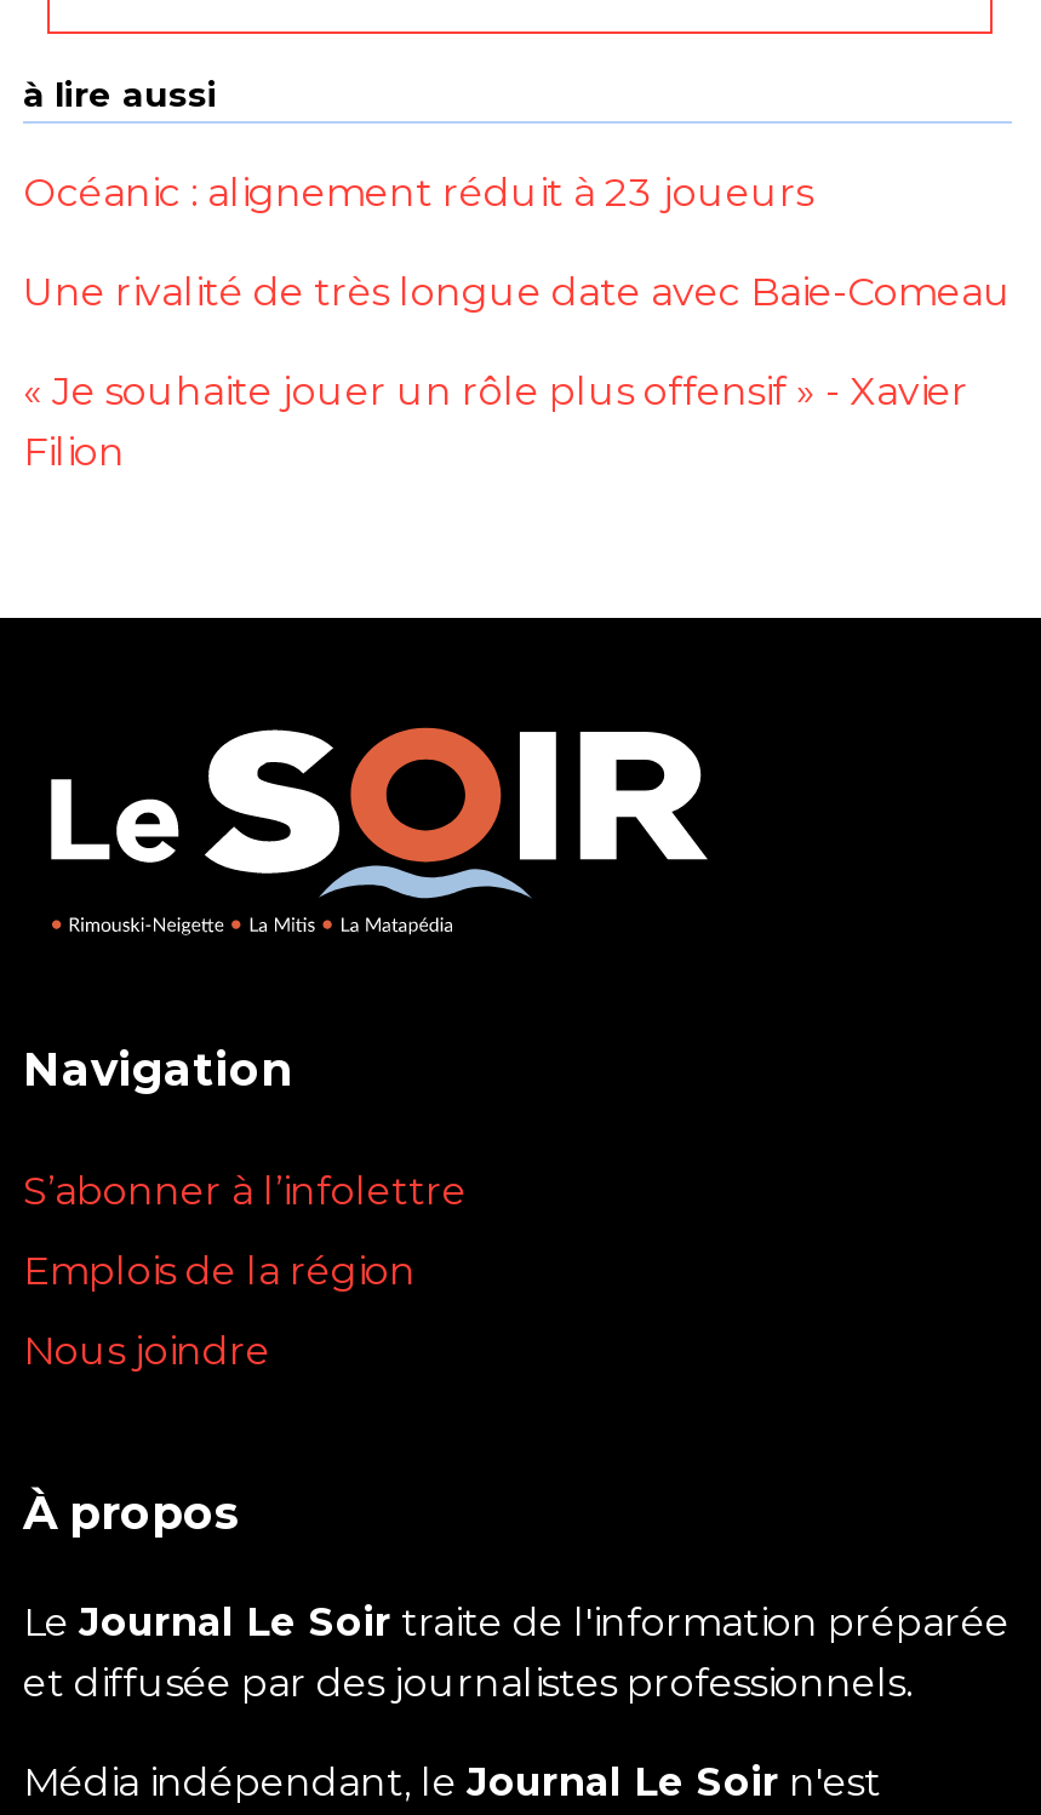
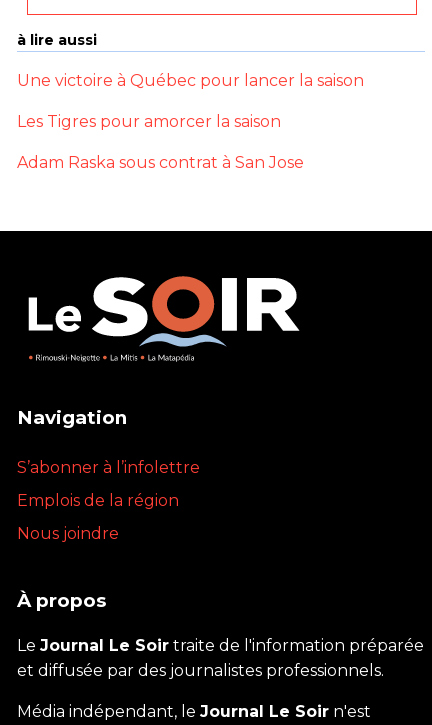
[23,169,813,215] Océanic : alignement réduit à 23 joueurs -> [17,71,364,90] Une victoire à Québec pour lancer la saison
[23,268,1012,315] Une rivalité de très longue date avec Baie-Comeau -> [17,112,281,131] Les Tigres pour amorcer la saison
[23,368,968,474] « Je souhaite jouer un rôle plus offensif » - Xavier | Filion -> [17,153,304,172] Adam Raska sous contrat à San Jose

